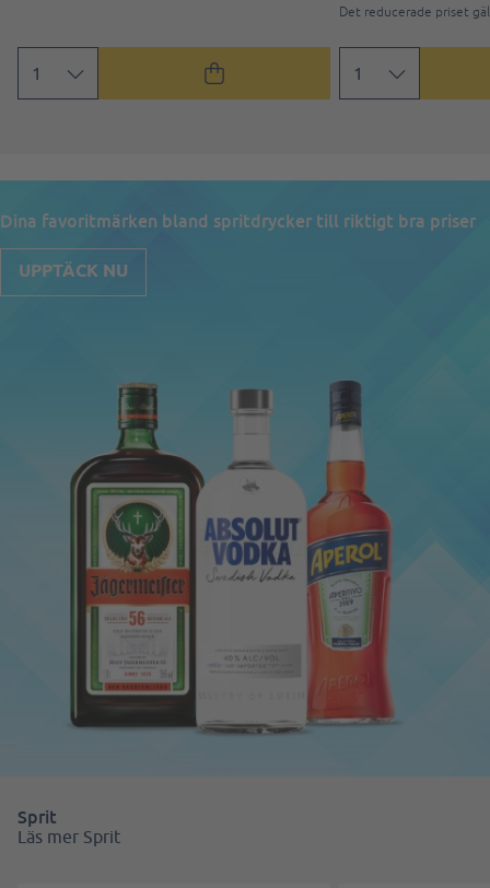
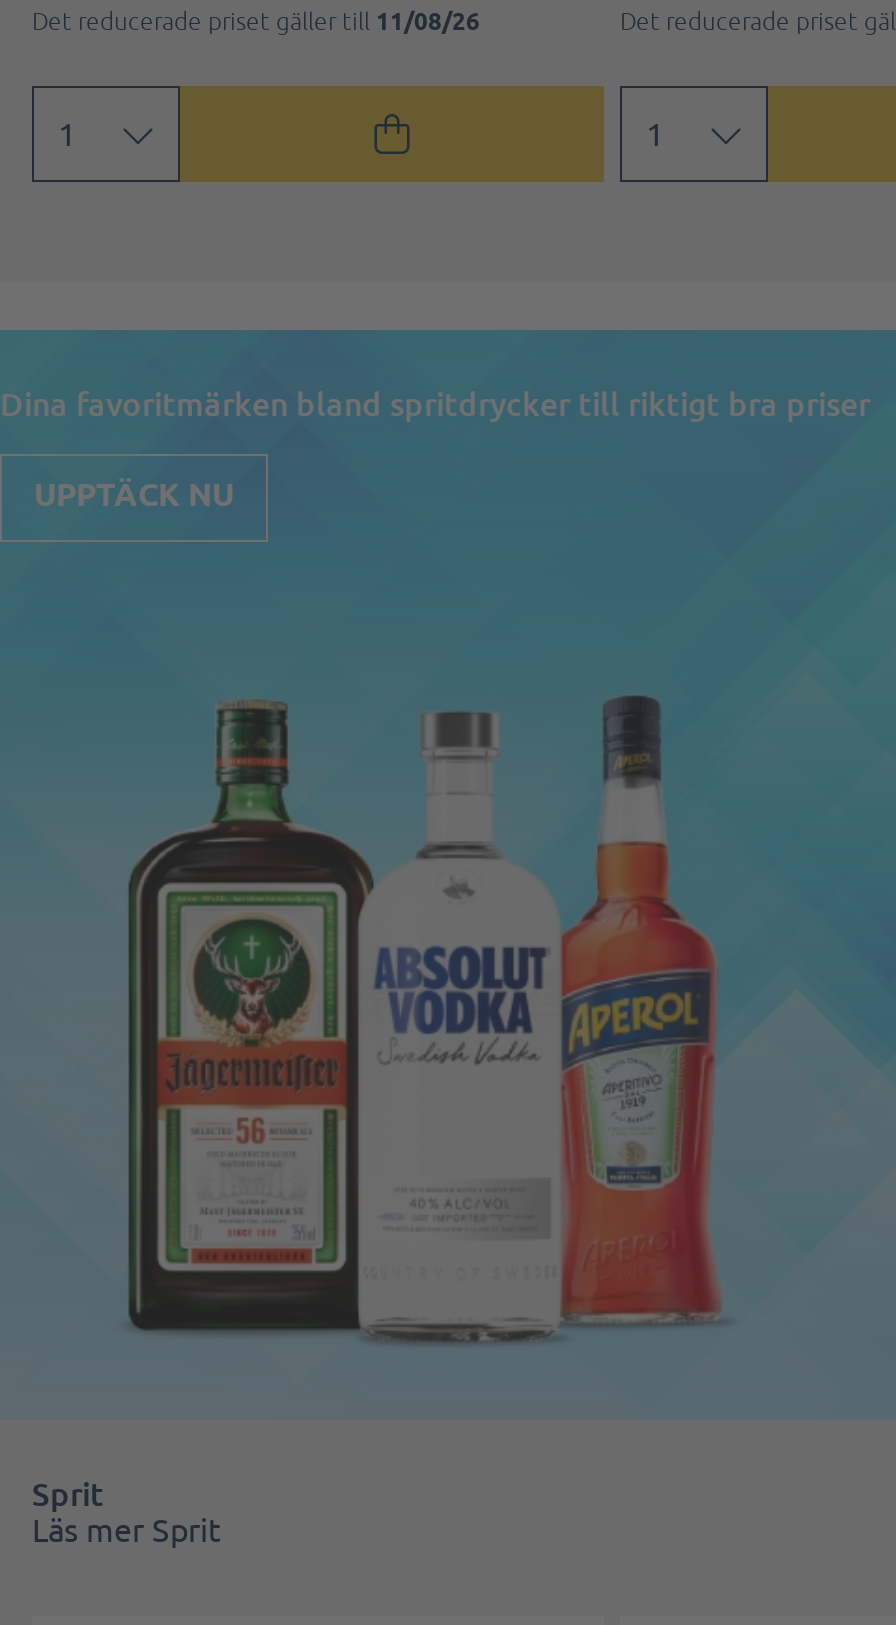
none -> [32,7,480,41] Det reducerade priset gäller till 11/08/26

